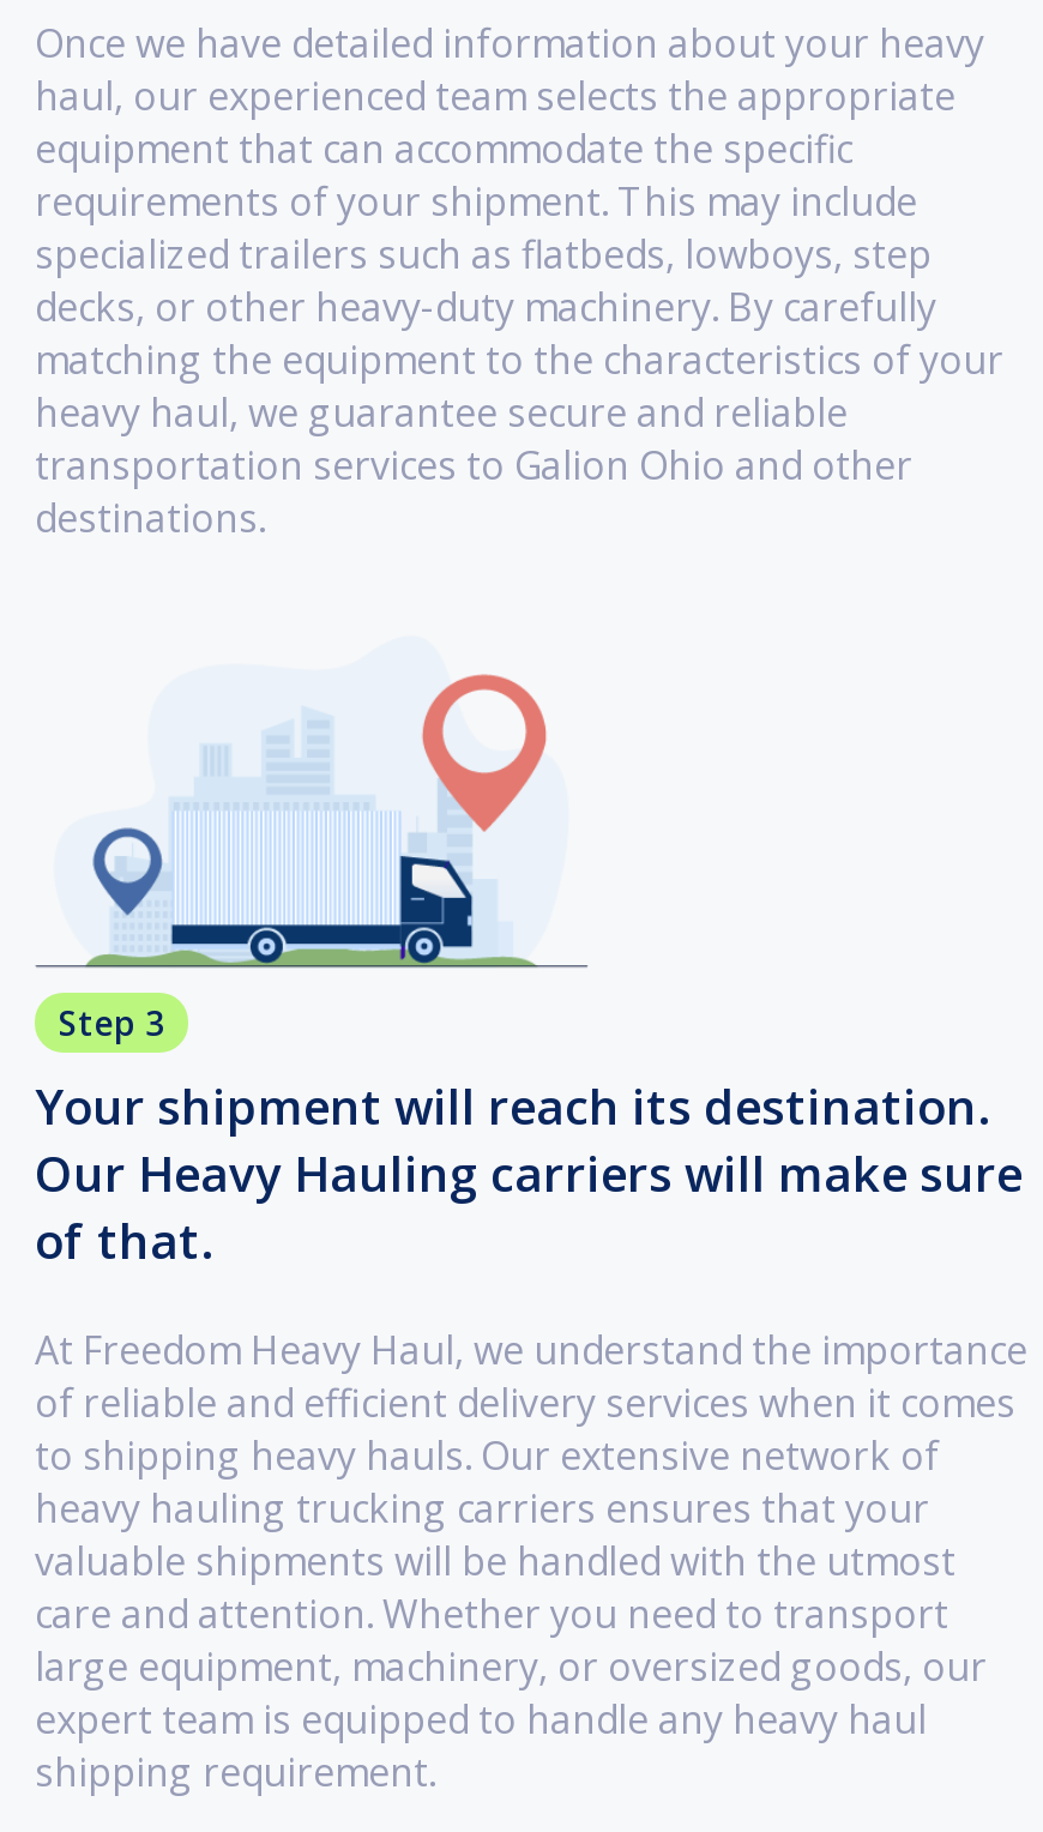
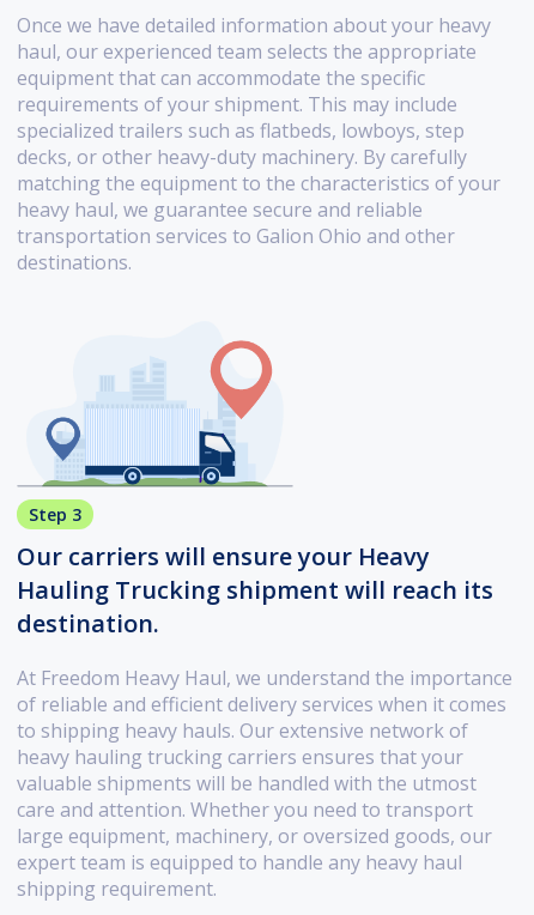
[35,1075,1023,1274] Your shipment will reach its destination. | Our Heavy Hauling carriers will make sure | of that. -> [17,541,493,640] Our carriers will ensure your Heavy | Hauling Trucking shipment will reach its | destination.

